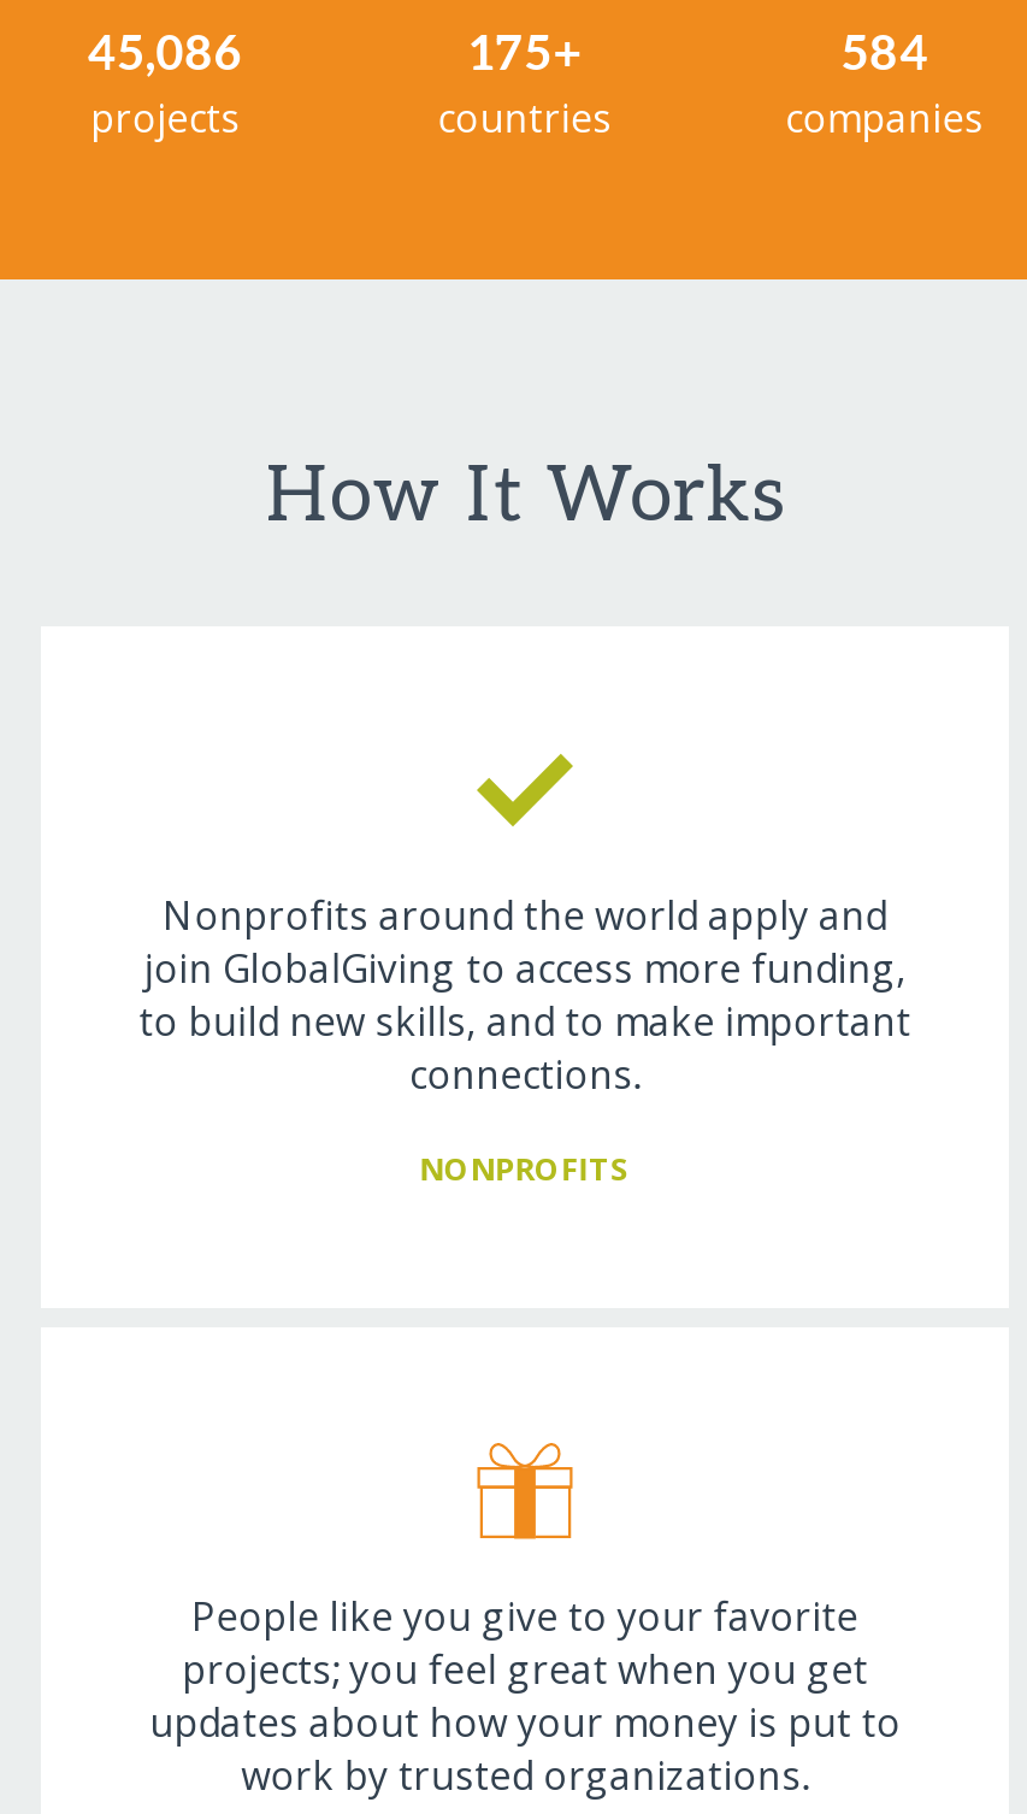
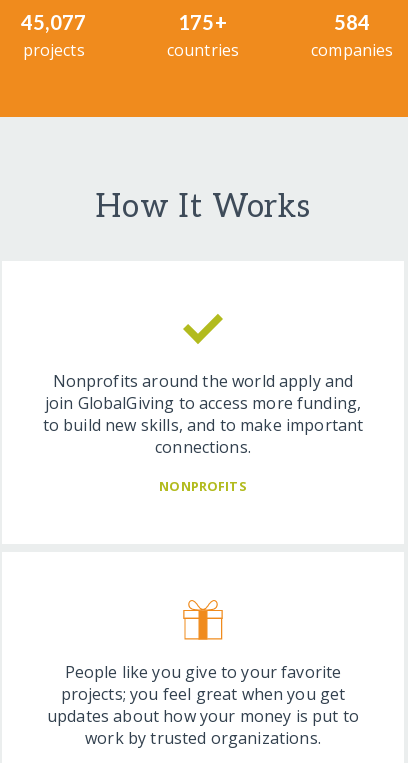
[87,25,243,83] 45,086 -> [21,11,86,35] 45,077

